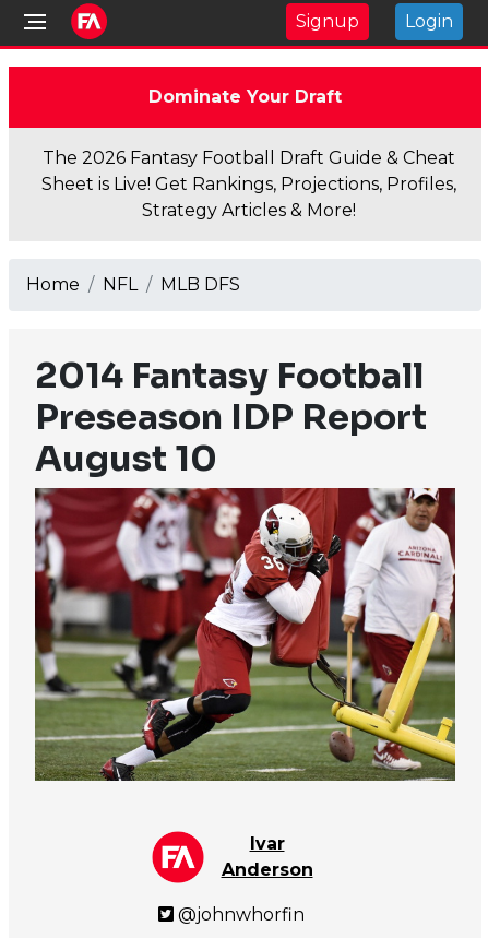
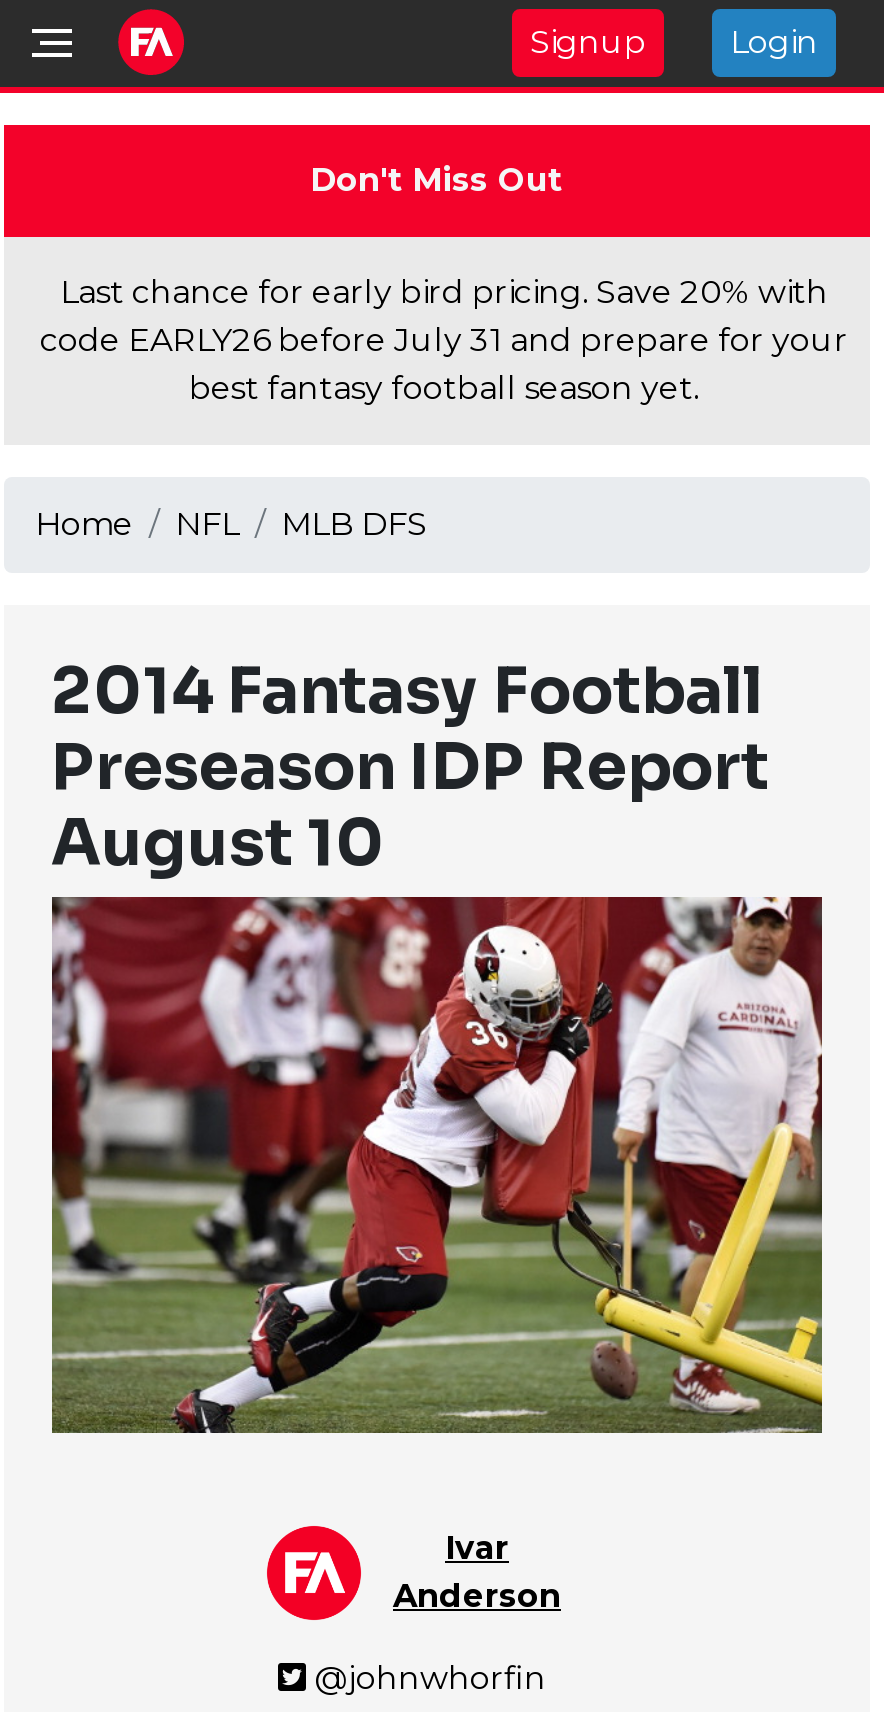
[148,86,341,107] Dominate Your Draft -> [310,161,562,199] Don't Miss Out
[41,147,456,221] The 2026 Fantasy Football Draft Guide & Cheat | Sheet is Live! Get Rankings, Projections, Profiles, | Strategy Articles & More! -> [40,273,848,407] Last chance for early bird pricing. Save 20% with | code EARLY26 before July 31 and prepare for your | best fantasy football season yet.

